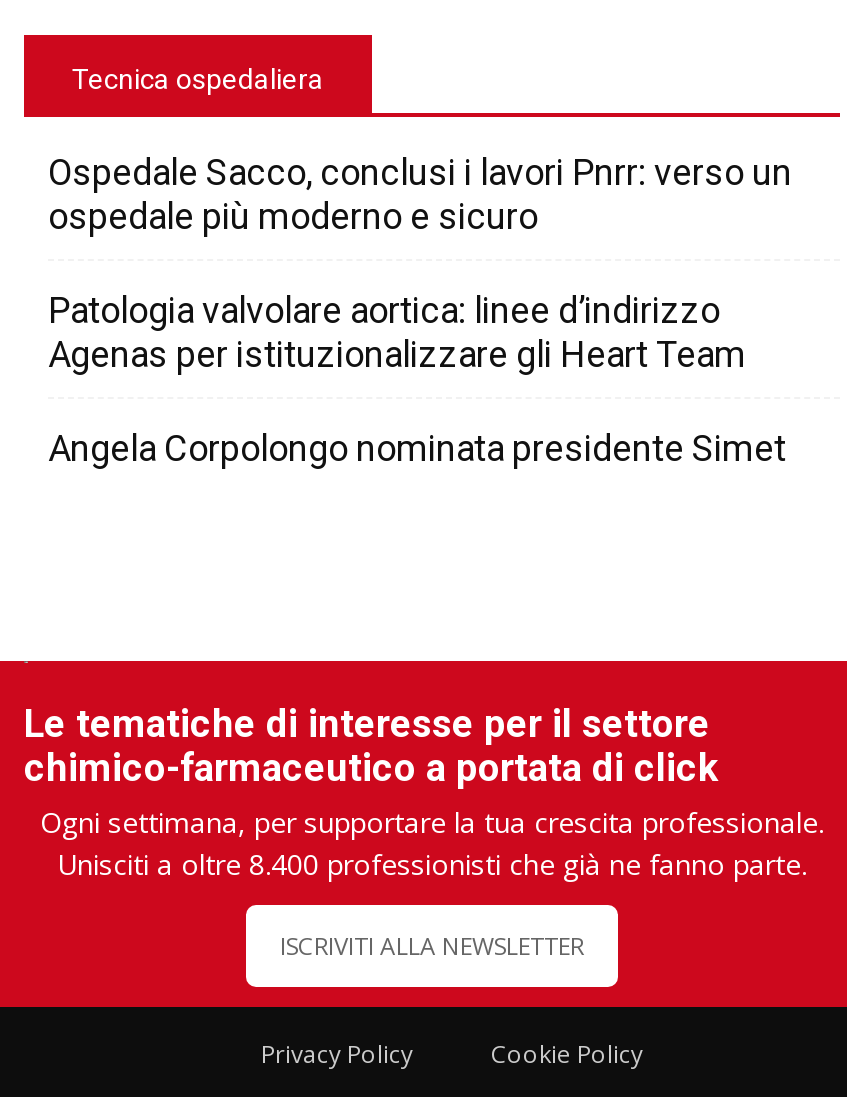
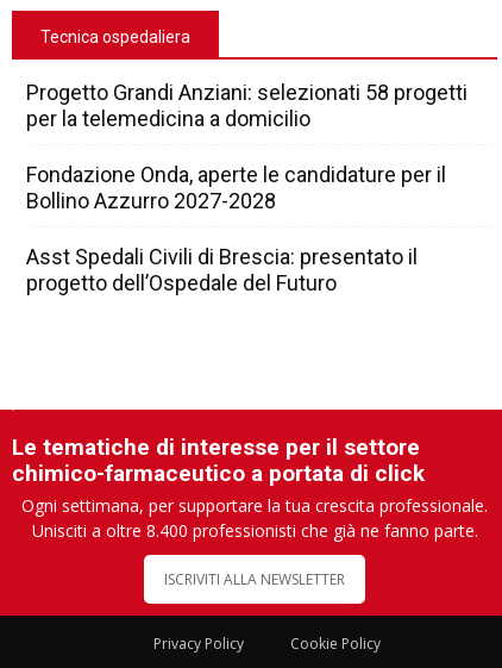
[48,151,792,237] Ospedale Sacco, conclusi i lavori Pnrr: verso un | ospedale più moderno e sicuro -> [26,80,468,131] Progetto Grandi Anziani: selezionati 58 progetti | per la telemedicina a domicilio
[48,289,746,375] Patologia valvolare aortica: linee d’indirizzo | Agenas per istituzionalizzare gli Heart Team -> [26,162,446,213] Fondazione Onda, aperte le candidature per il | Bollino Azzurro 2027-2028
[48,427,786,469] Angela Corpolongo nominata presidente Simet -> [26,244,418,295] Asst Spedali Civili di Brescia: presentato il | progetto dell’Ospedale del Futuro

